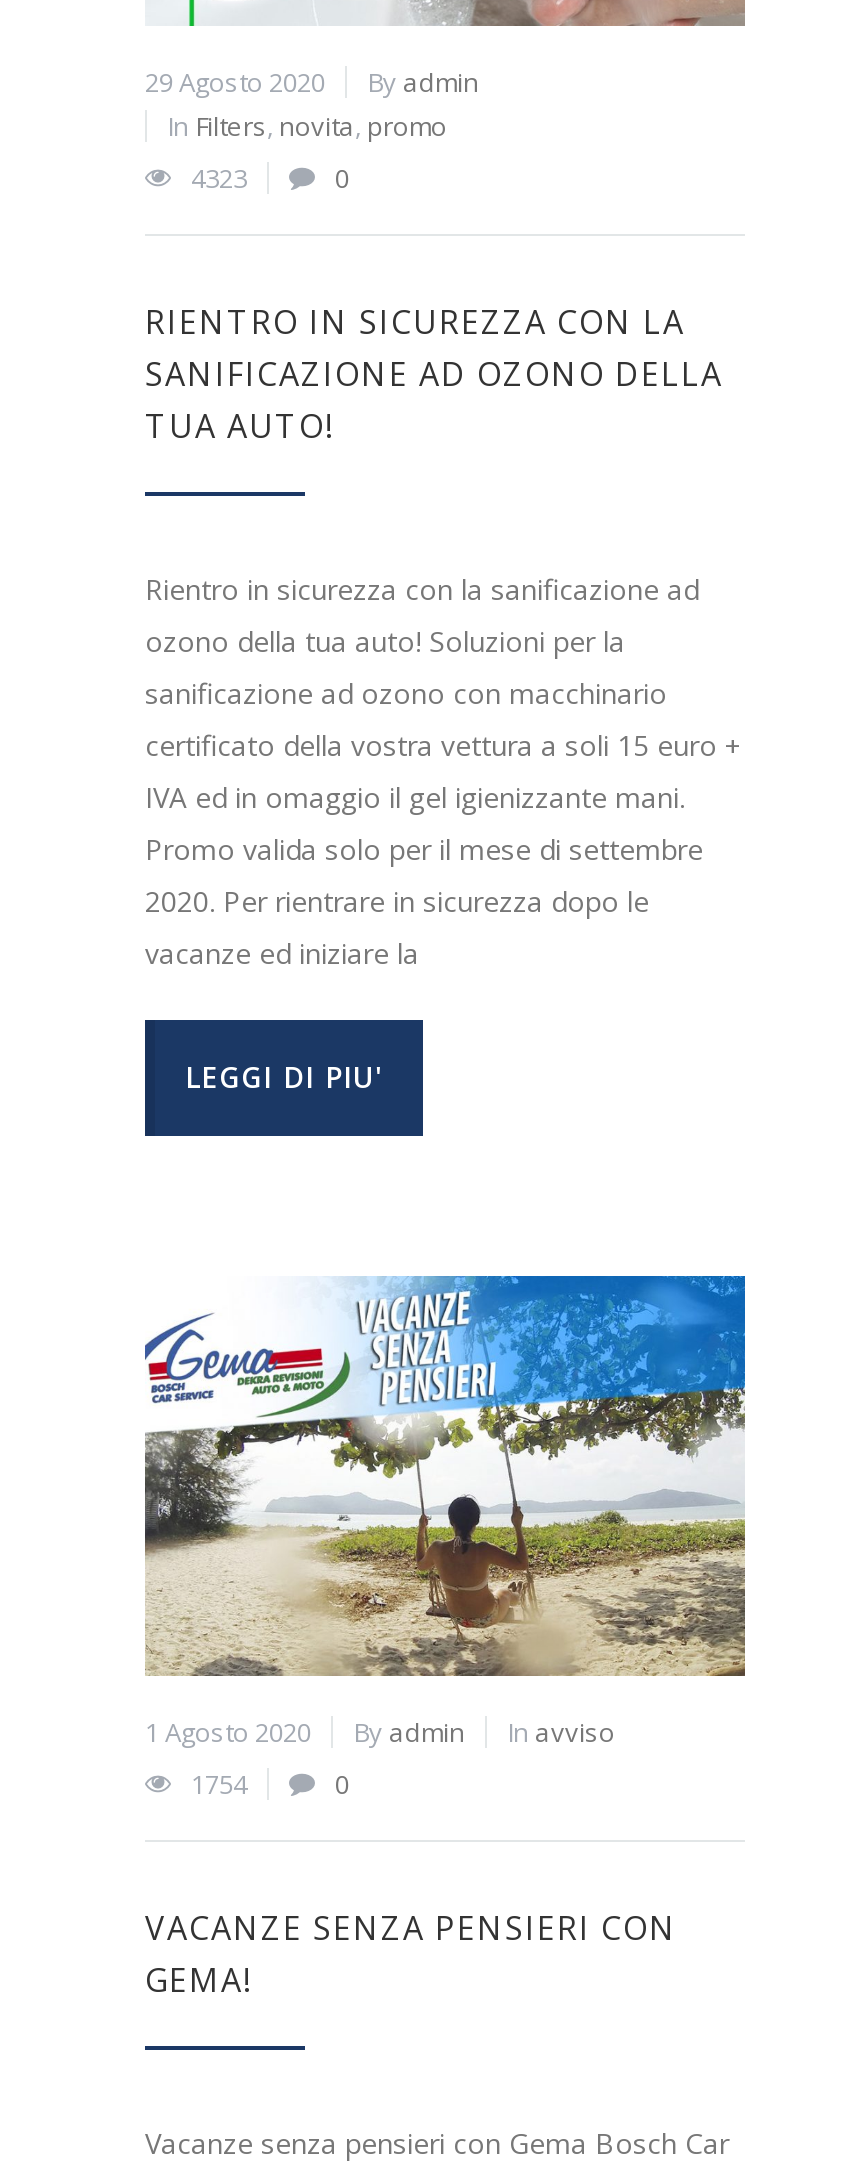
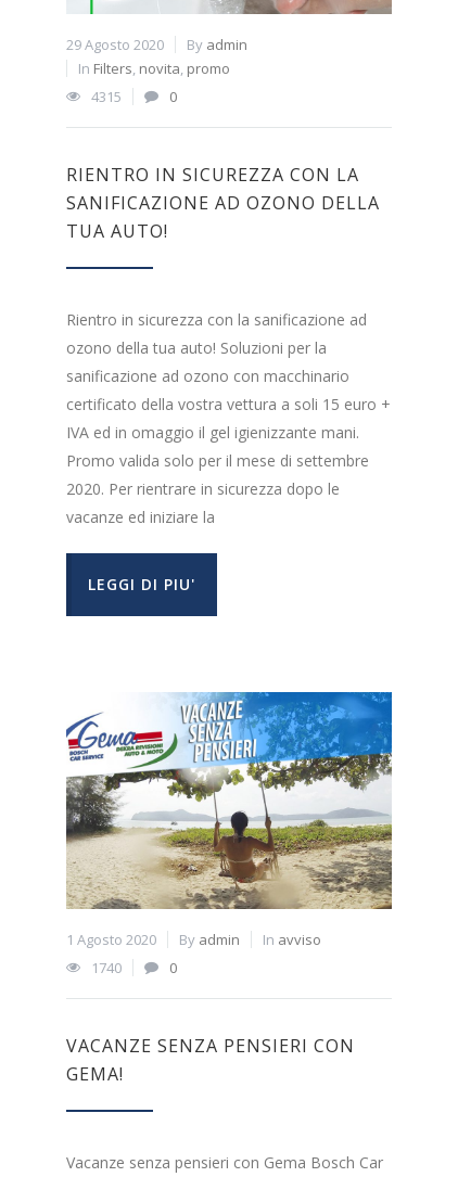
[191,160,247,196] 4323 -> [91,87,122,107] 4315
[191,1766,247,1802] 1754 -> [91,958,122,978] 1740

